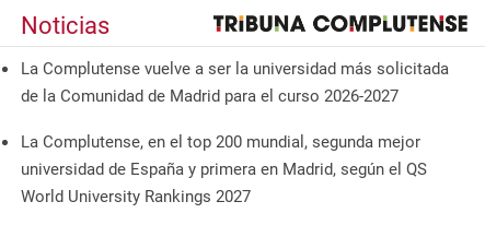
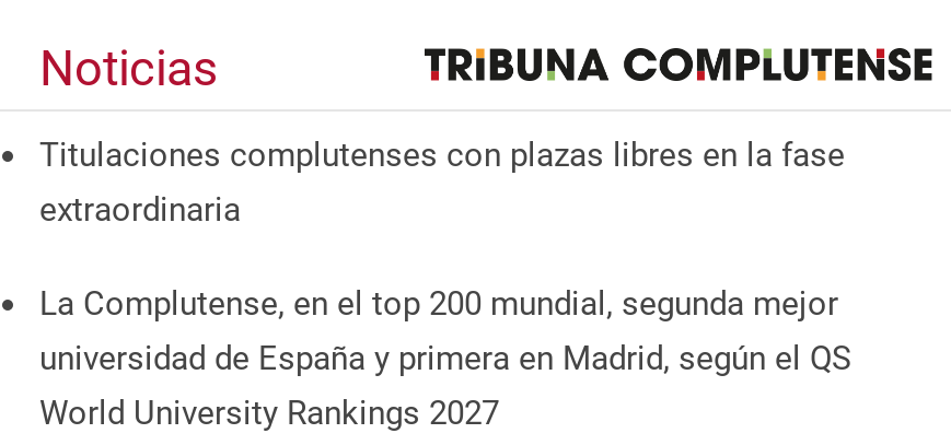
[21,59,449,106] La Complutense vuelve a ser la universidad más solicitada | de la Comunidad de Madrid para el curso 2026-2027 -> [39,135,845,229] Titulaciones complutenses con plazas libres en la fase | extraordinaria

